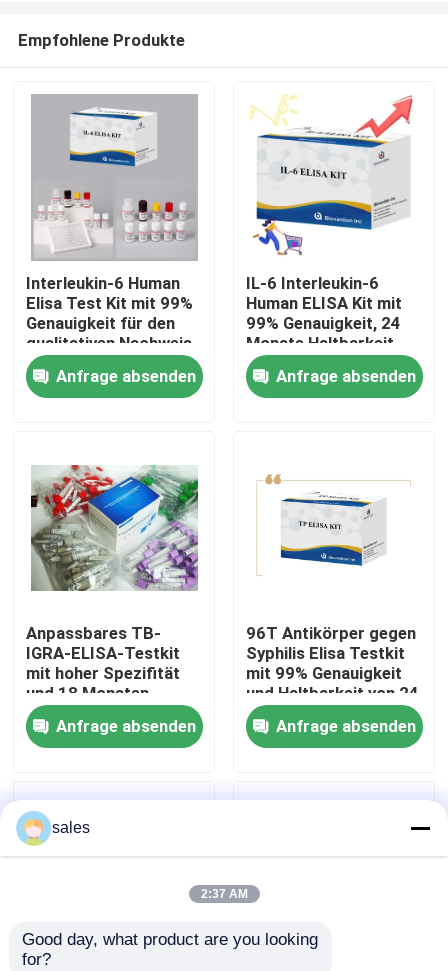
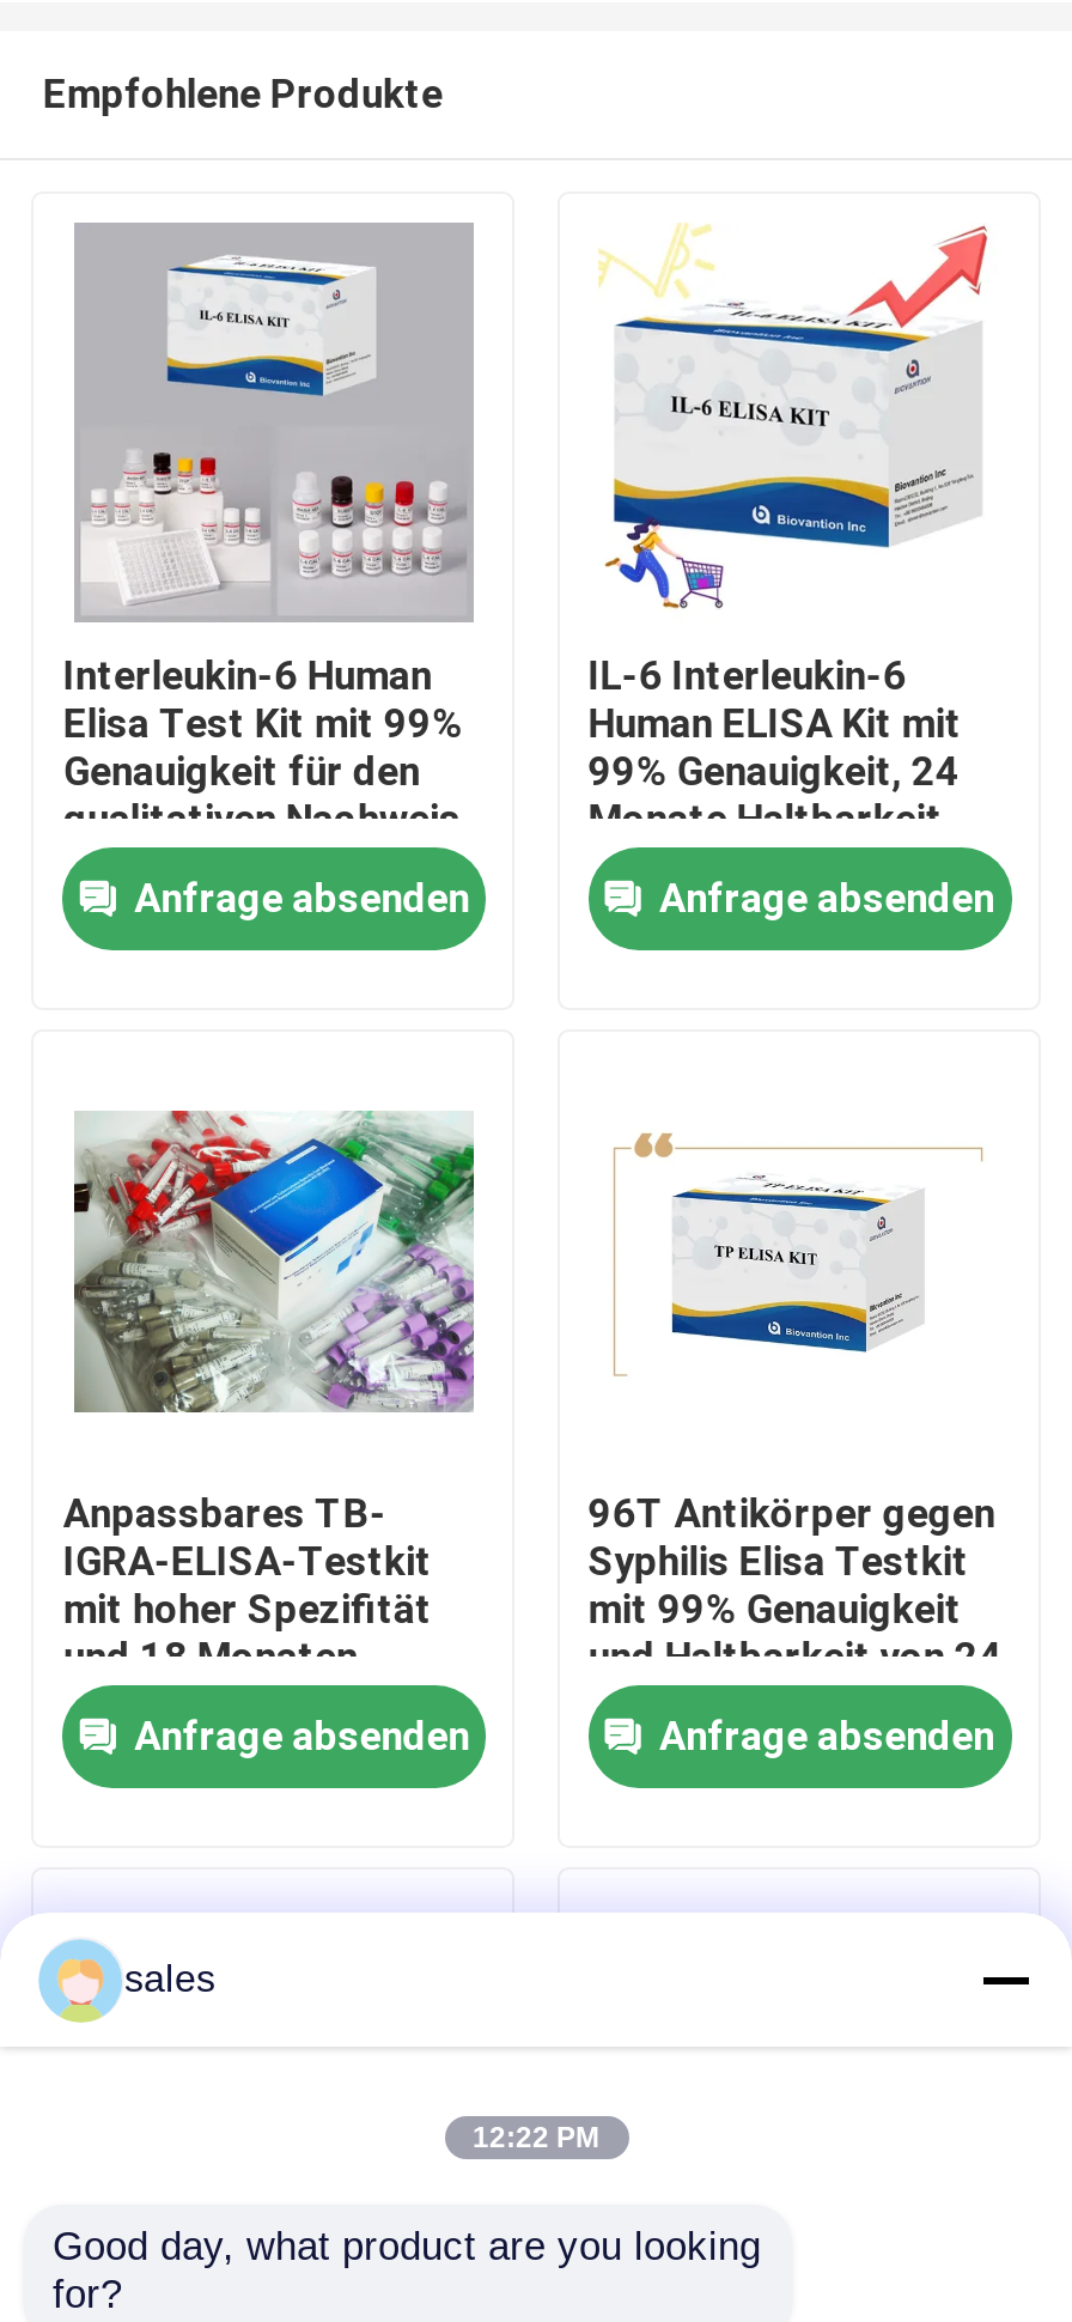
[200,887,247,901] 2:37 AM -> [473,2121,599,2154] 12:22 PM

